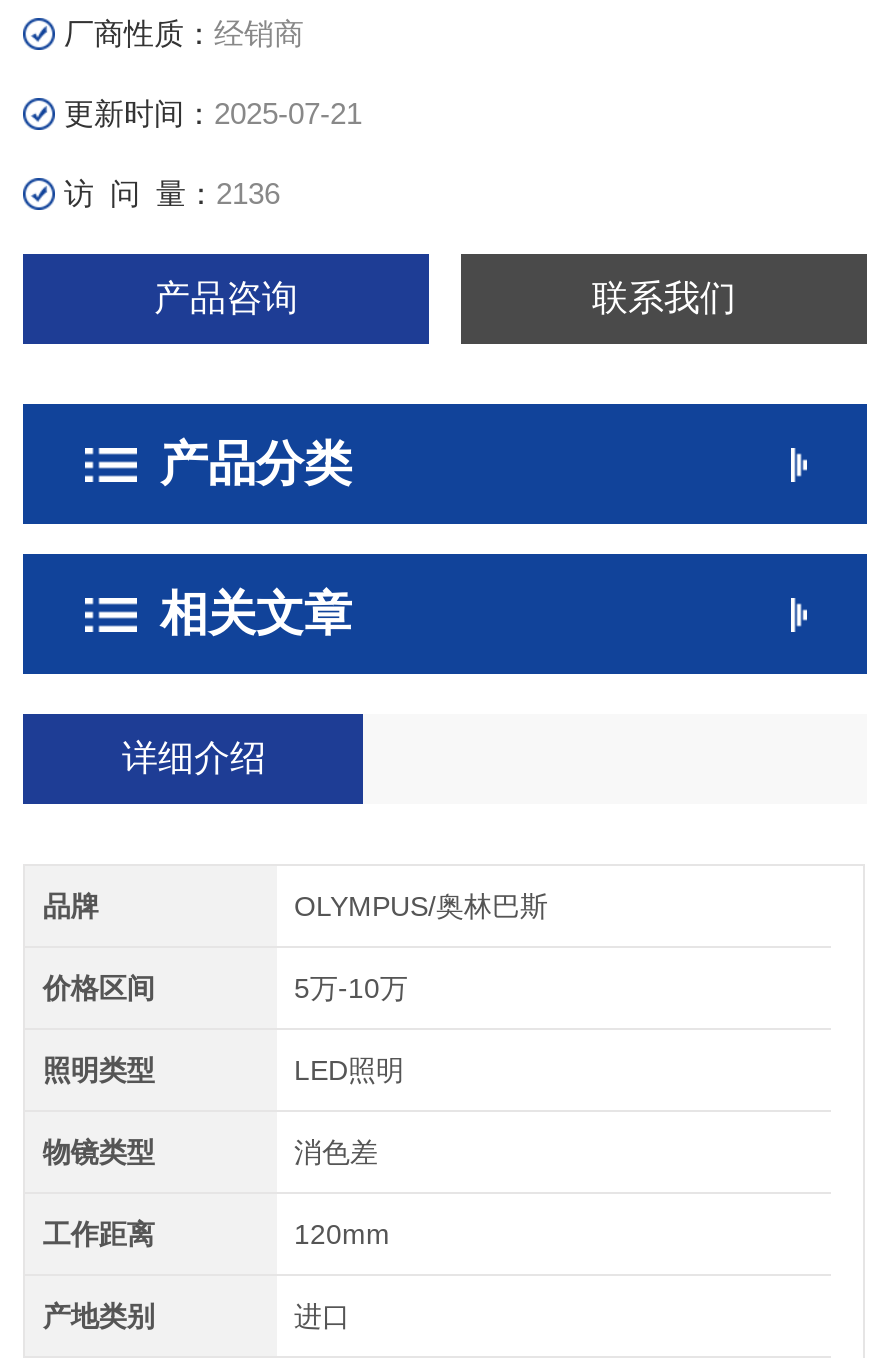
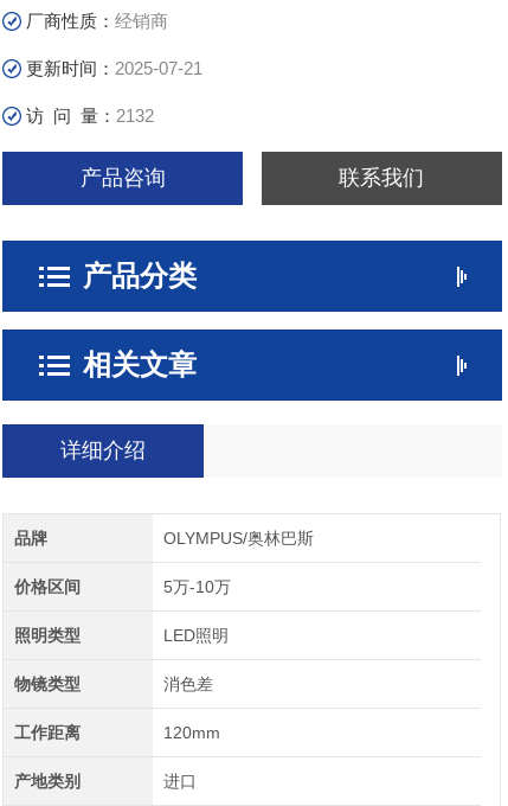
[64,176,280,210] 访 问 量：2136 -> [27,105,154,126] 访 问 量：2132

